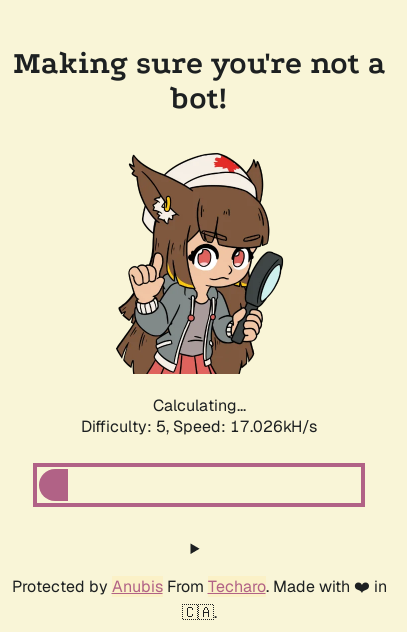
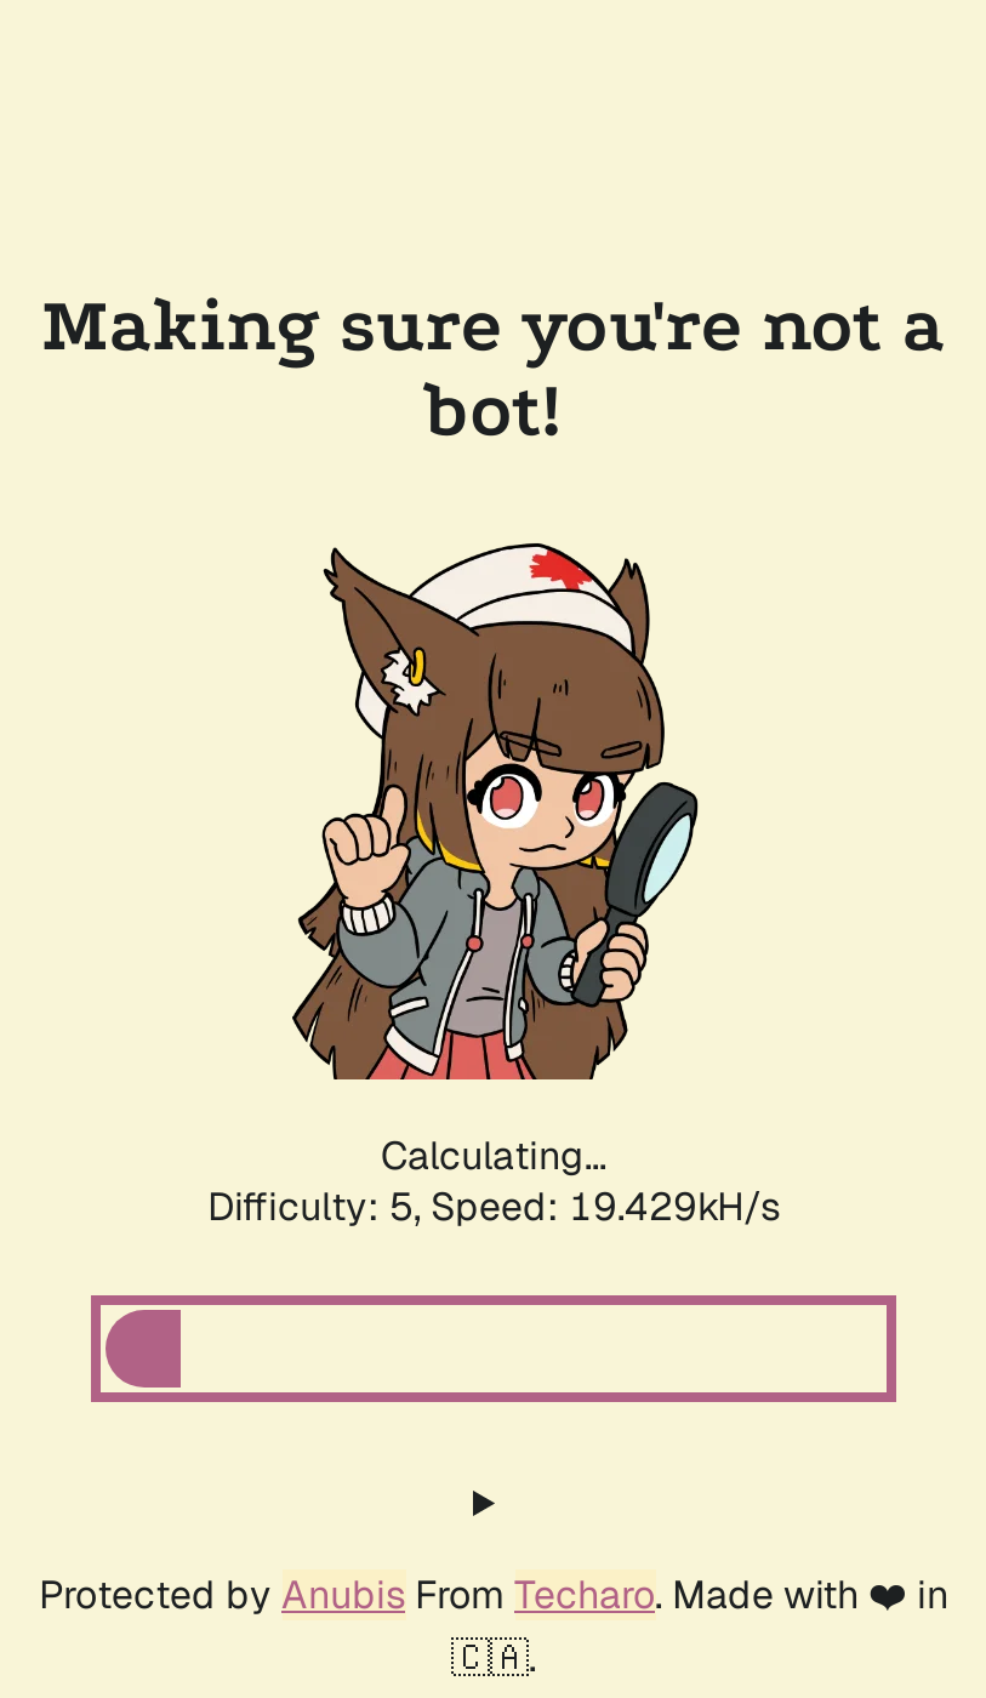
[81,416,317,437] Difficulty: 5, Speed: 17.026kH/s -> [207,1181,780,1232] Difficulty: 5, Speed: 19.429kH/s

